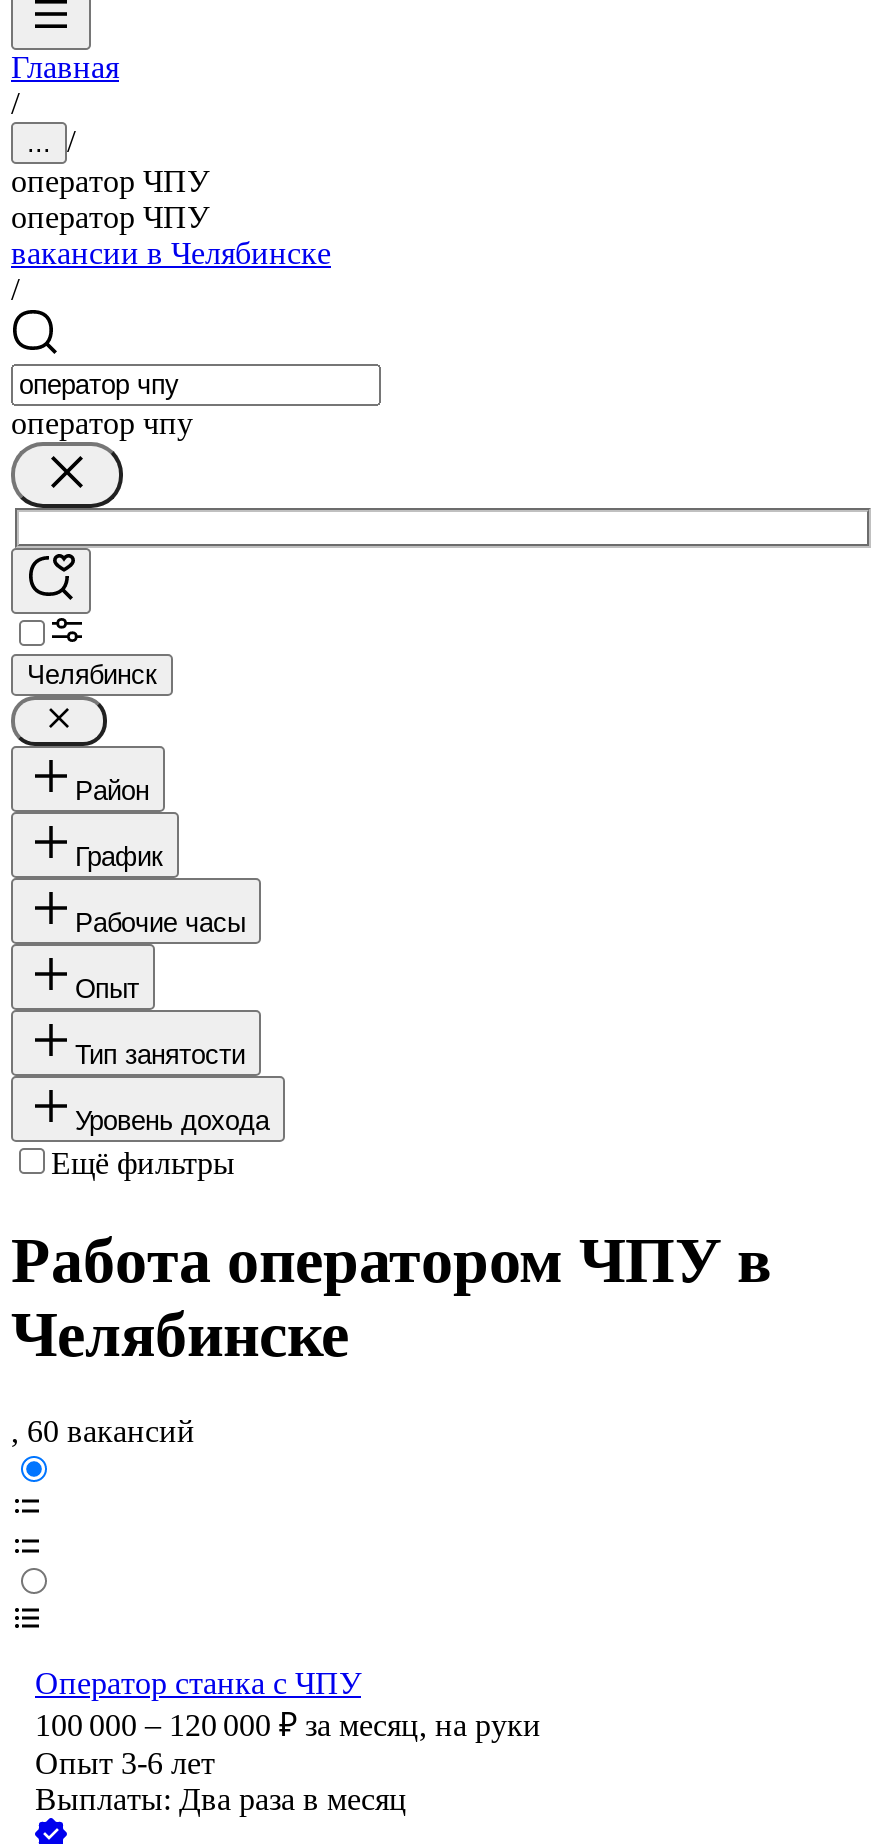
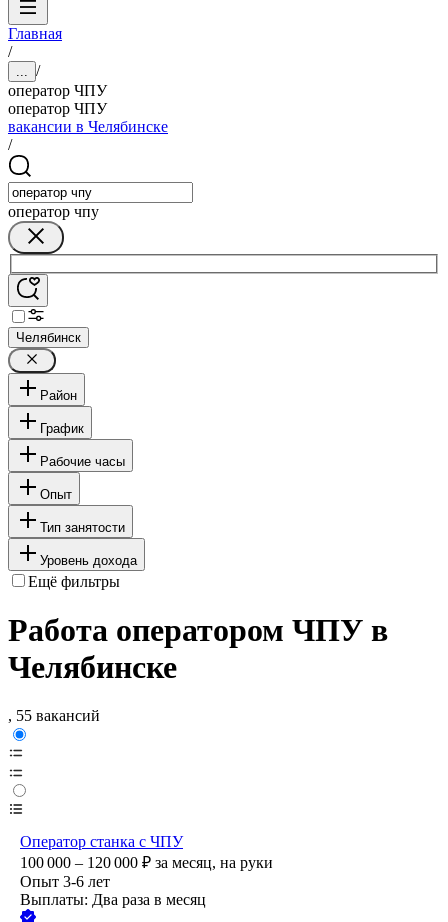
[11,1415,195,1449] , 60 вакансий -> [8,707,100,724] , 55 вакансий

